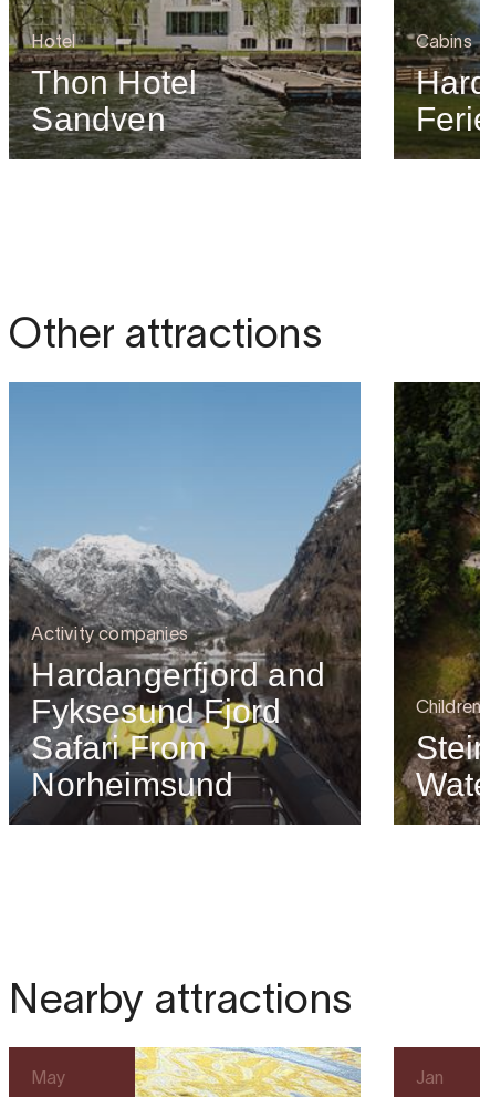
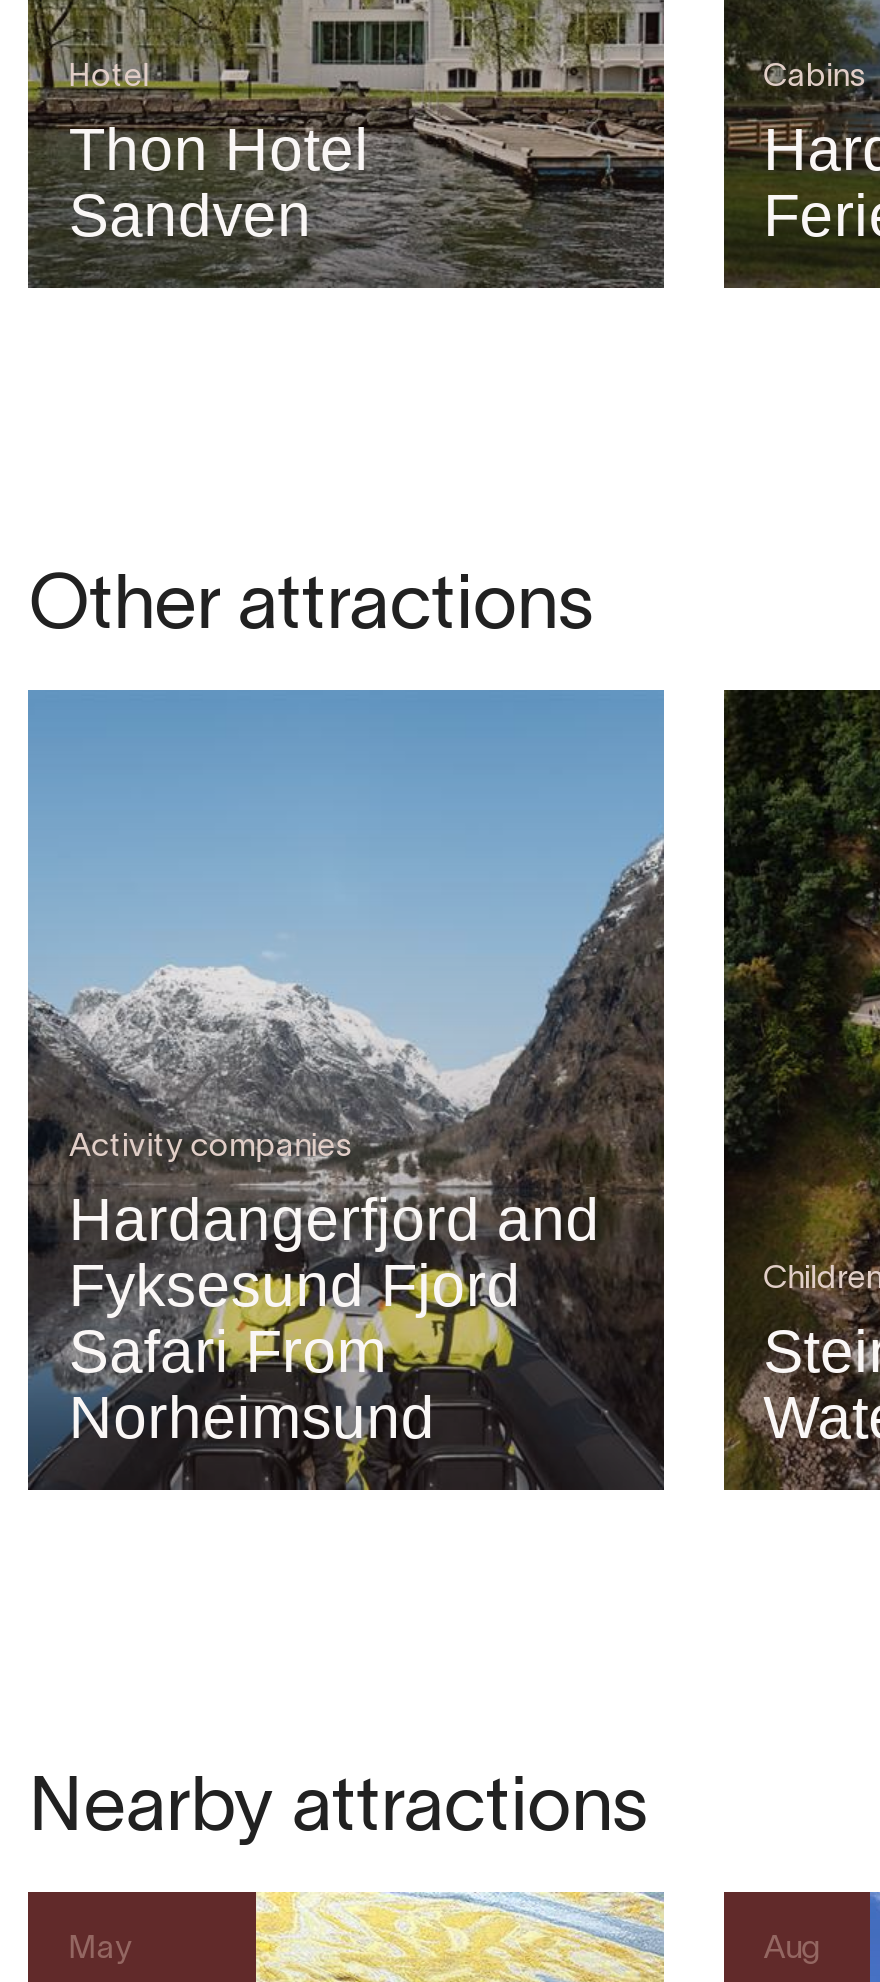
[415,1072,443,1087] Jan -> [763,1936,821,1964] Aug

